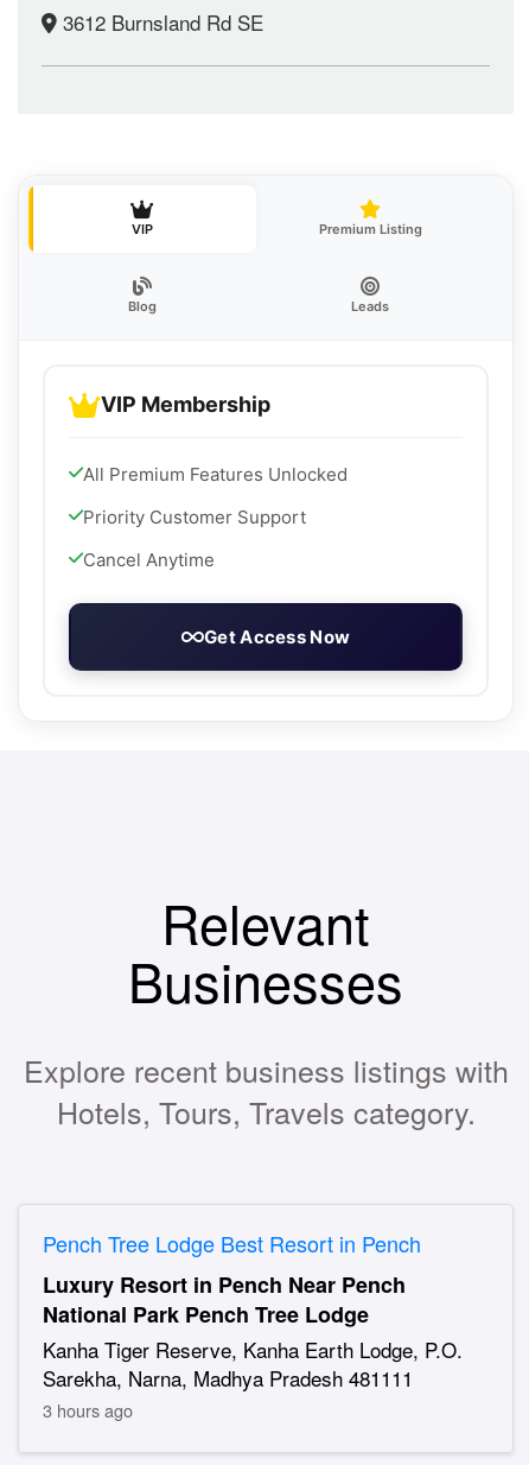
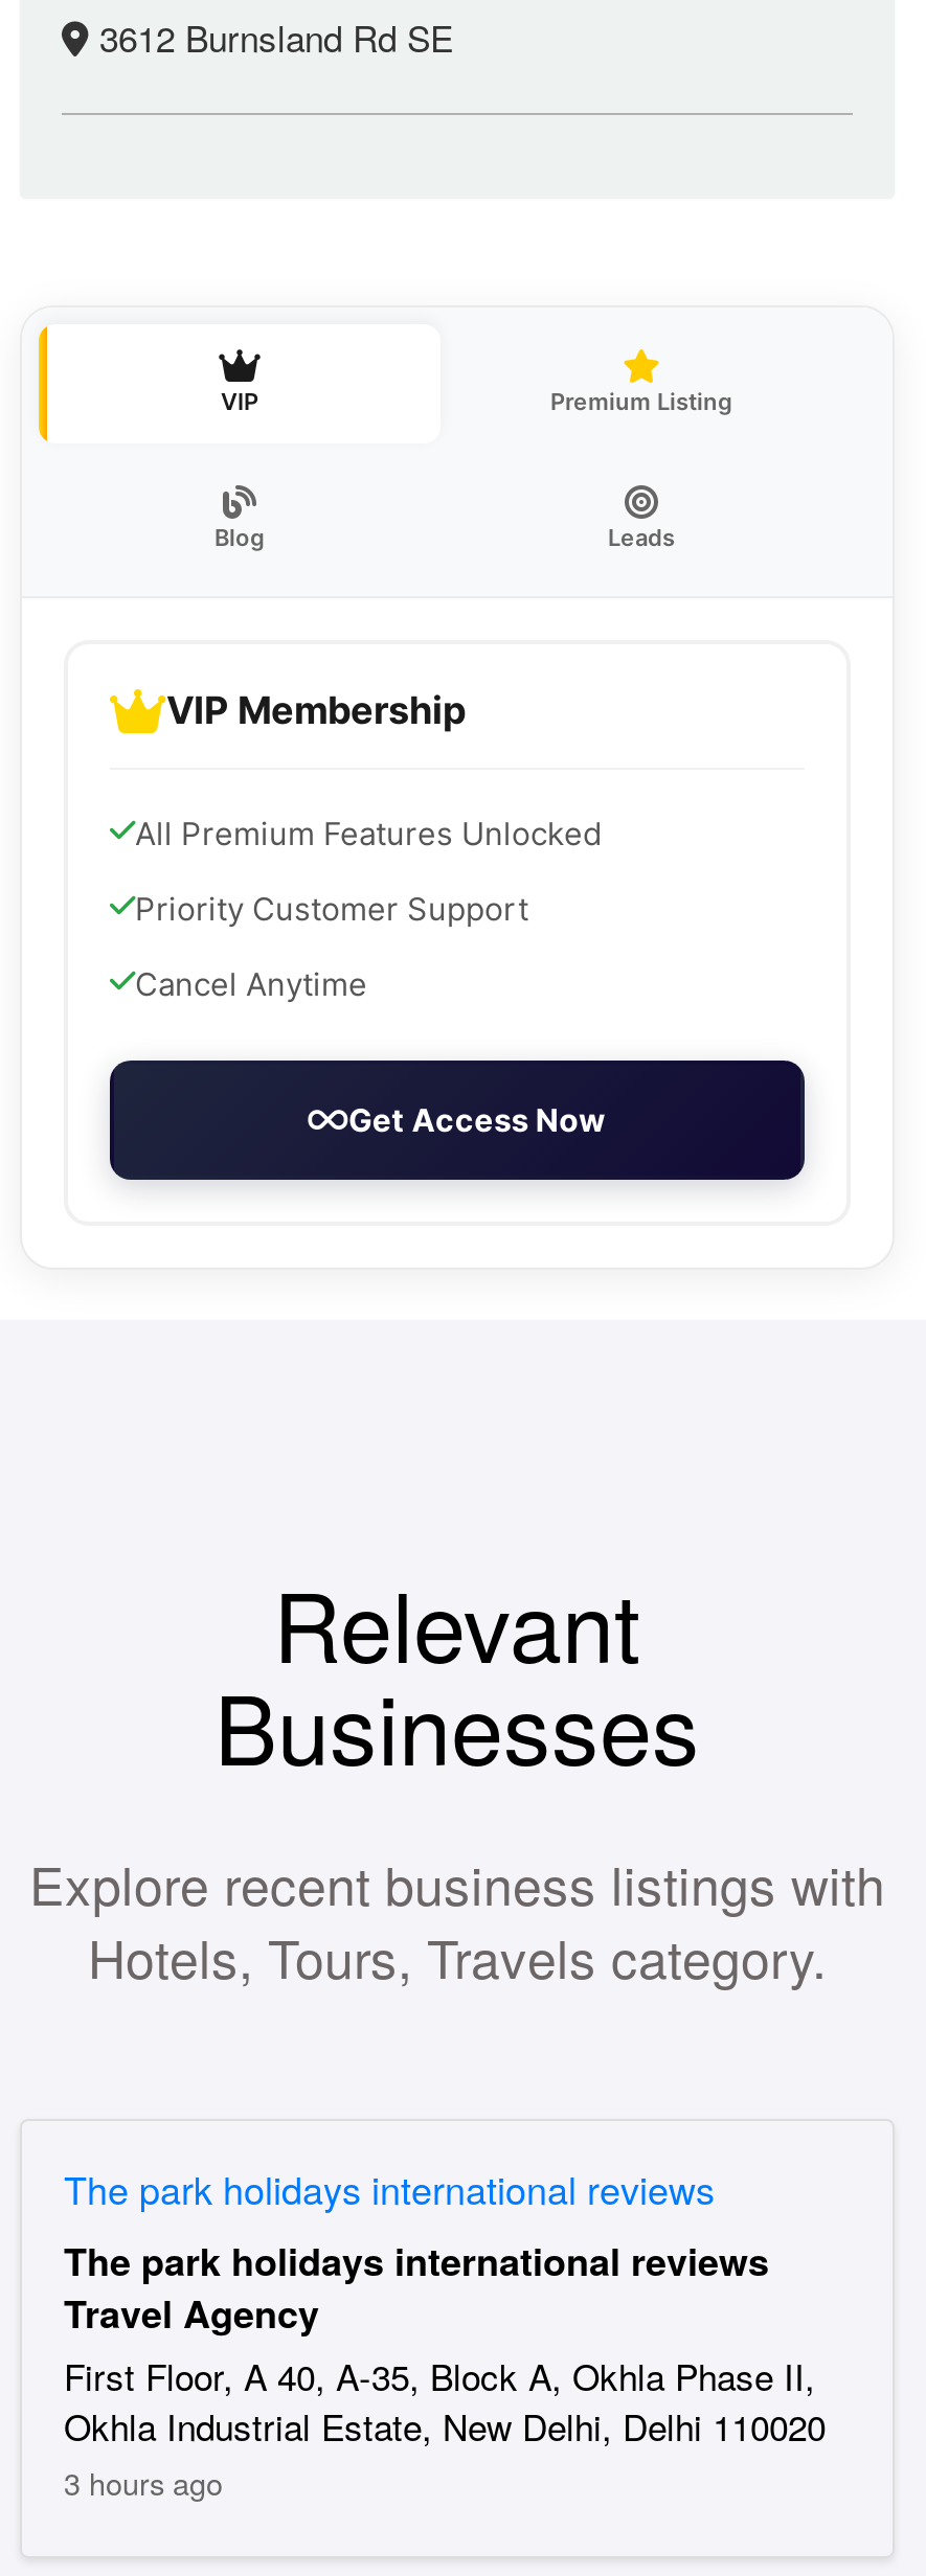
[43,1227,463,1392] Pench Tree Lodge Best Resort in Pench | Luxury Resort in Pench Near Pench | National Park Pench Tree Lodge | Kanha Tiger Reserve, Kanha Earth Lodge, P.O. | Sarekha, Narna, Madhya Pradesh 481111 -> [64,2160,826,2450] The park holidays international reviews | The park holidays international reviews | Travel Agency | First Floor, A 40, A-35, Block A, Okhla Phase II, | Okhla Industrial Estate, New Delhi, Delhi 110020

